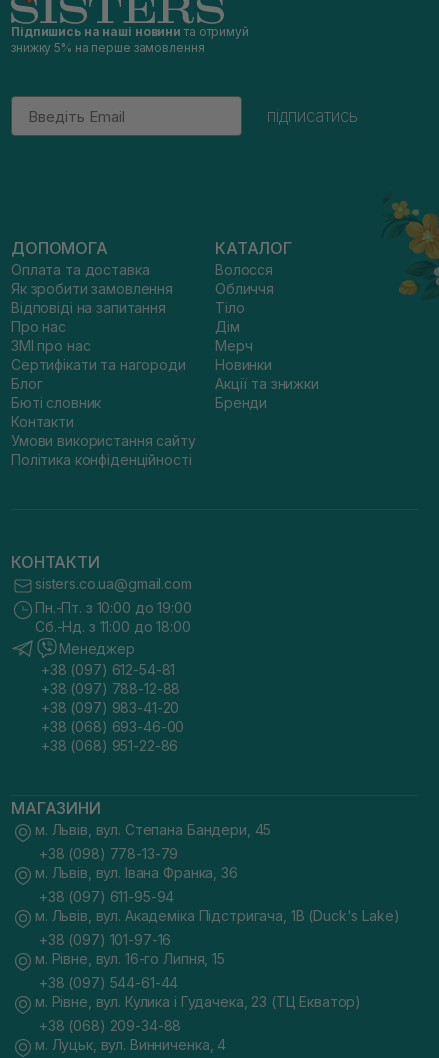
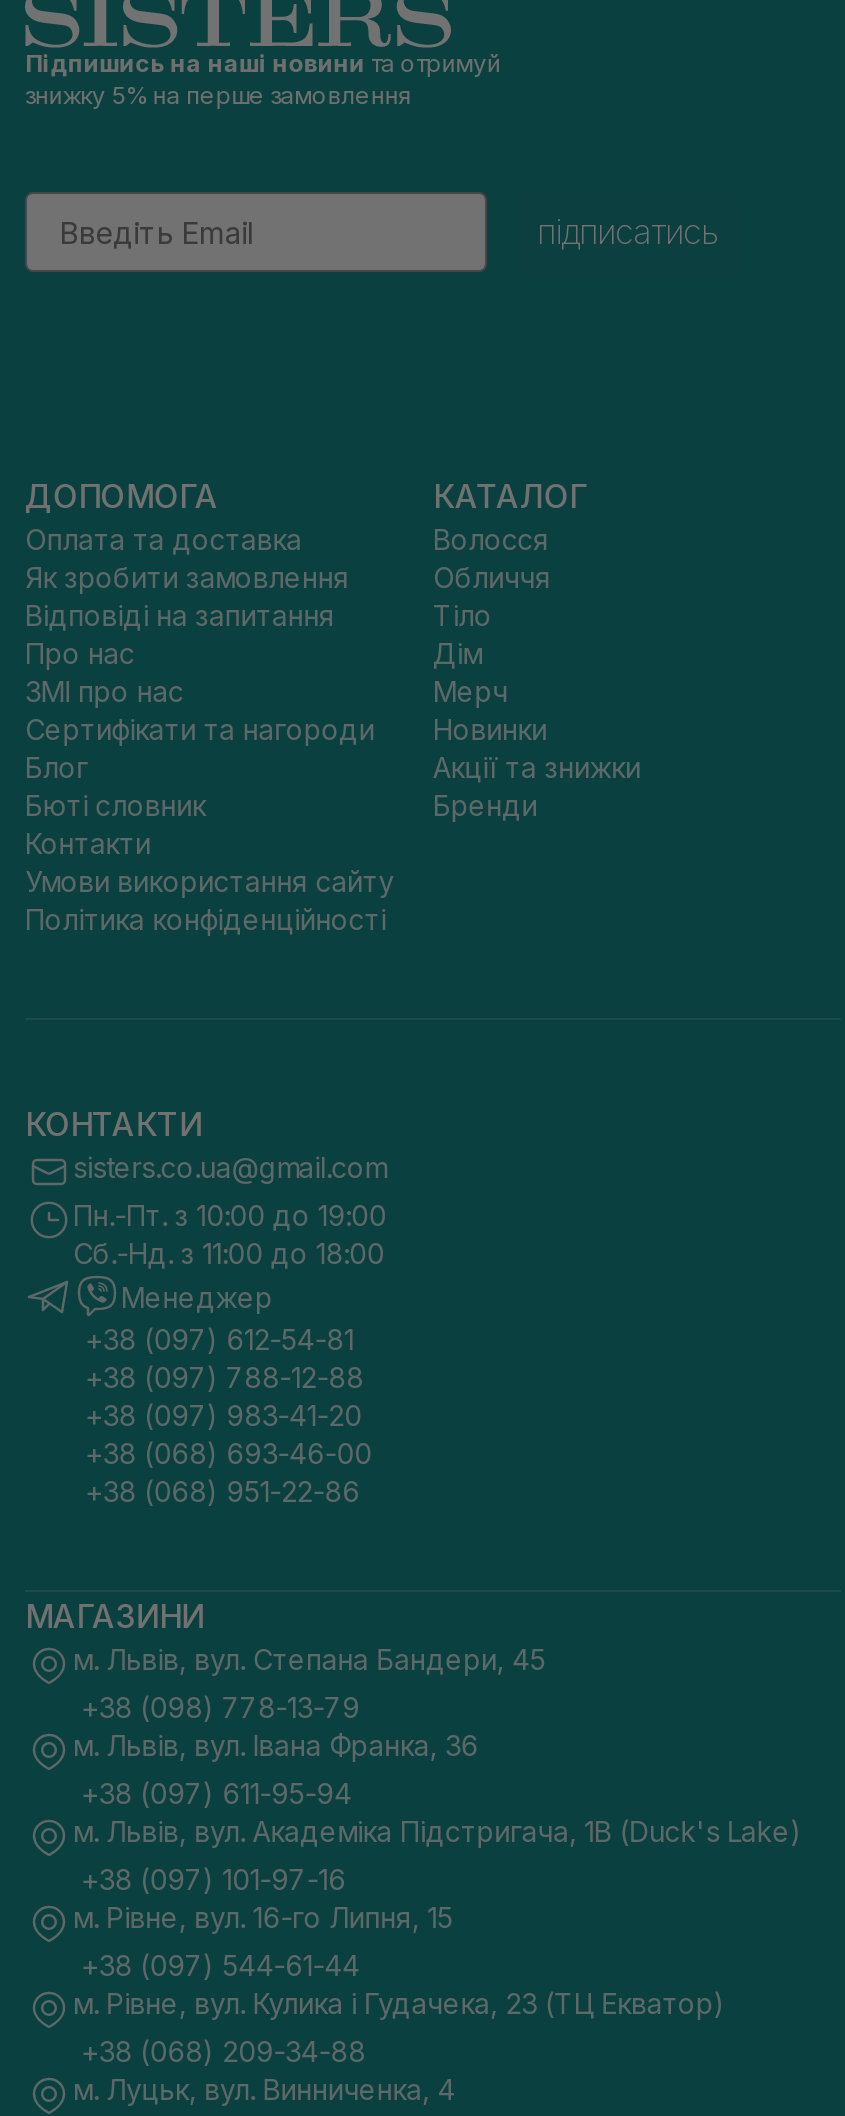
[384,197,436,299] [image] -> none

